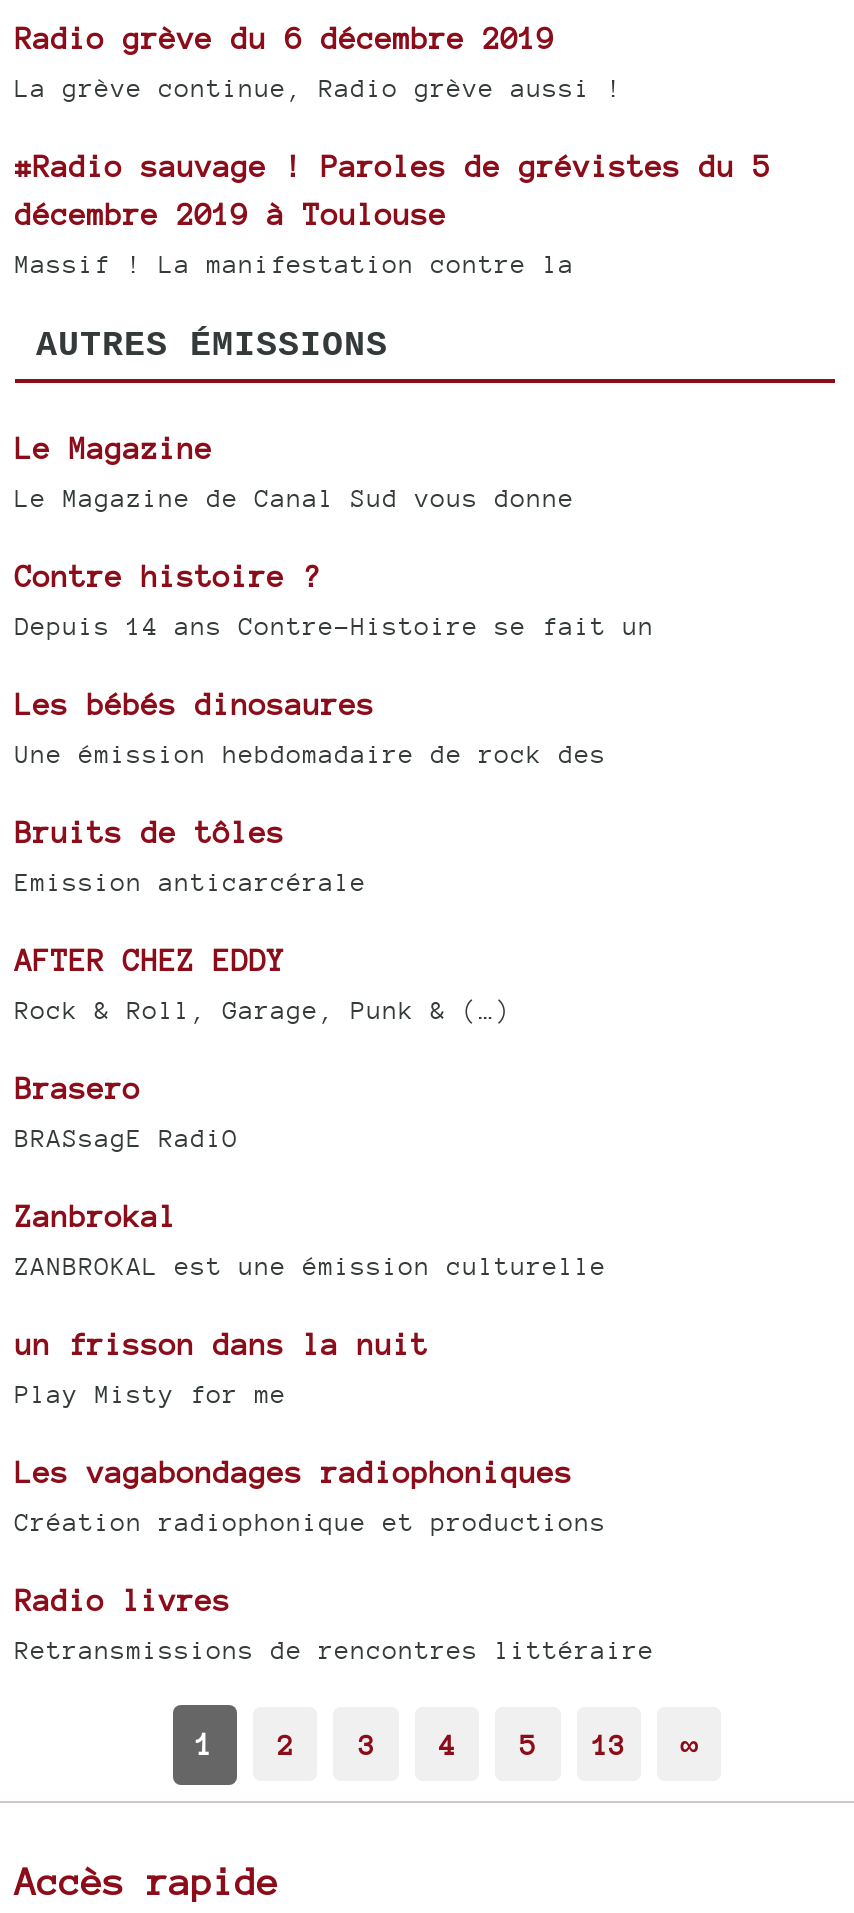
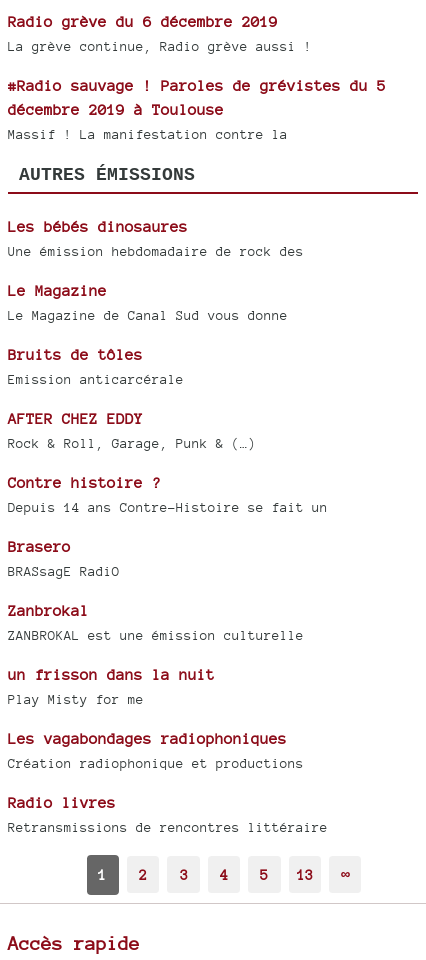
moved [15,431,575,513] -> [8,282,288,323]: Le Magazine | Le Magazine de Canal Sud vous donne
moved [15,559,655,641] -> [8,474,328,515]: Contre histoire ? | Depuis 14 ans Contre-Histoire se fait un
moved [15,687,607,769] -> [8,218,304,259]: Les bébés dinosaures | Une émission hebdomadaire de rock des
moved [15,815,511,1025] -> [8,346,256,451]: Bruits de tôles | Emission anticarcérale | AFTER CHEZ EDDY | Rock & Roll, Garage, Punk & (…)

